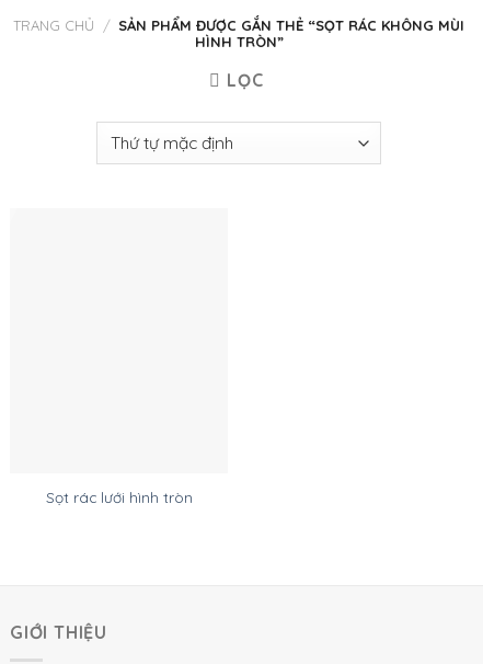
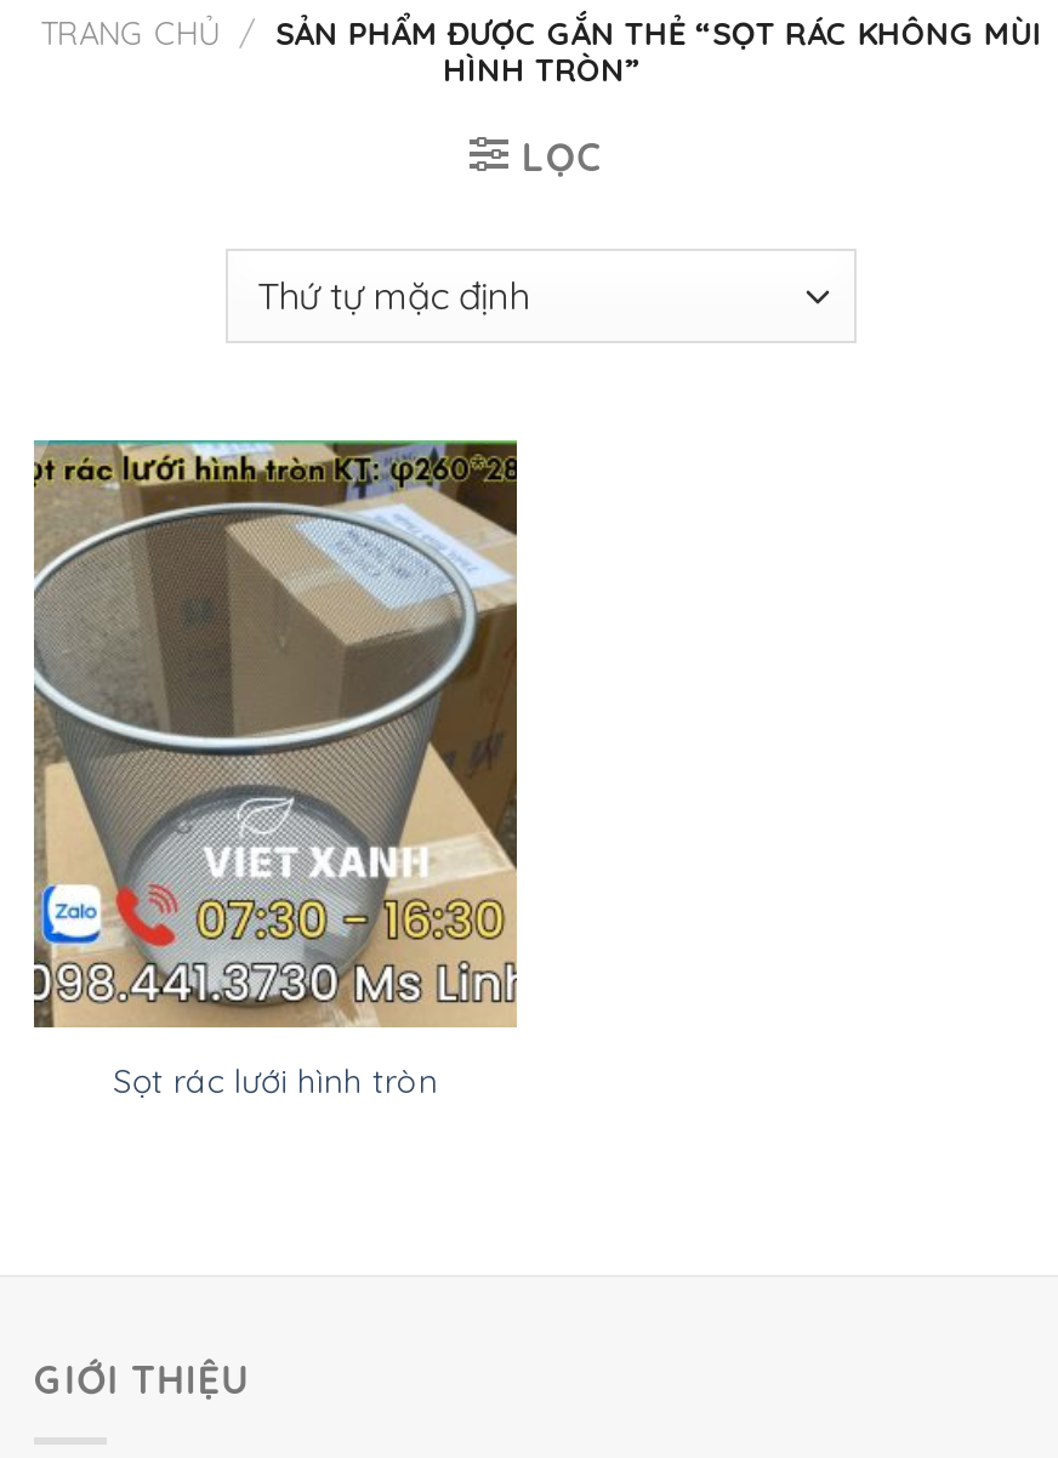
none -> [32,438,519,1030] [image]

